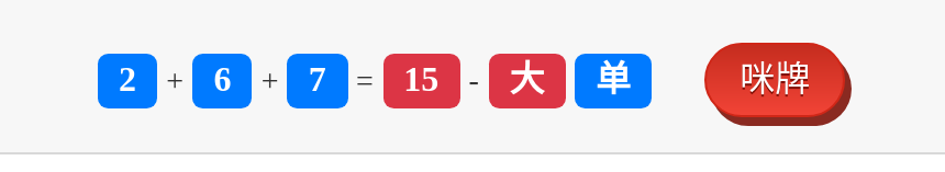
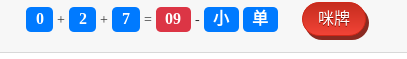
[119,60,136,98] 2 -> [35,10,43,27] 0
[214,60,231,98] 6 -> [79,10,87,27] 2
[403,60,439,98] 15 -> [165,10,181,27] 09
[509,60,545,98] 大 -> [213,10,229,27] 小

